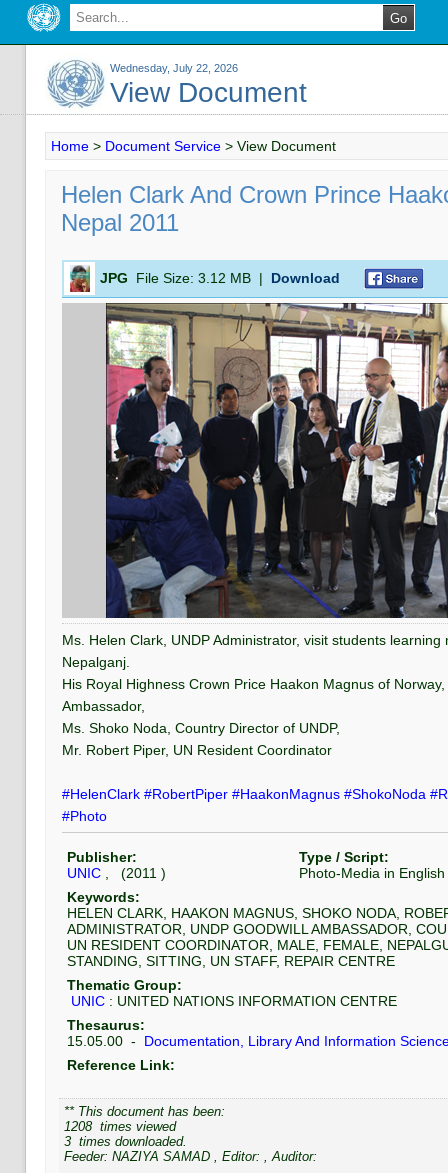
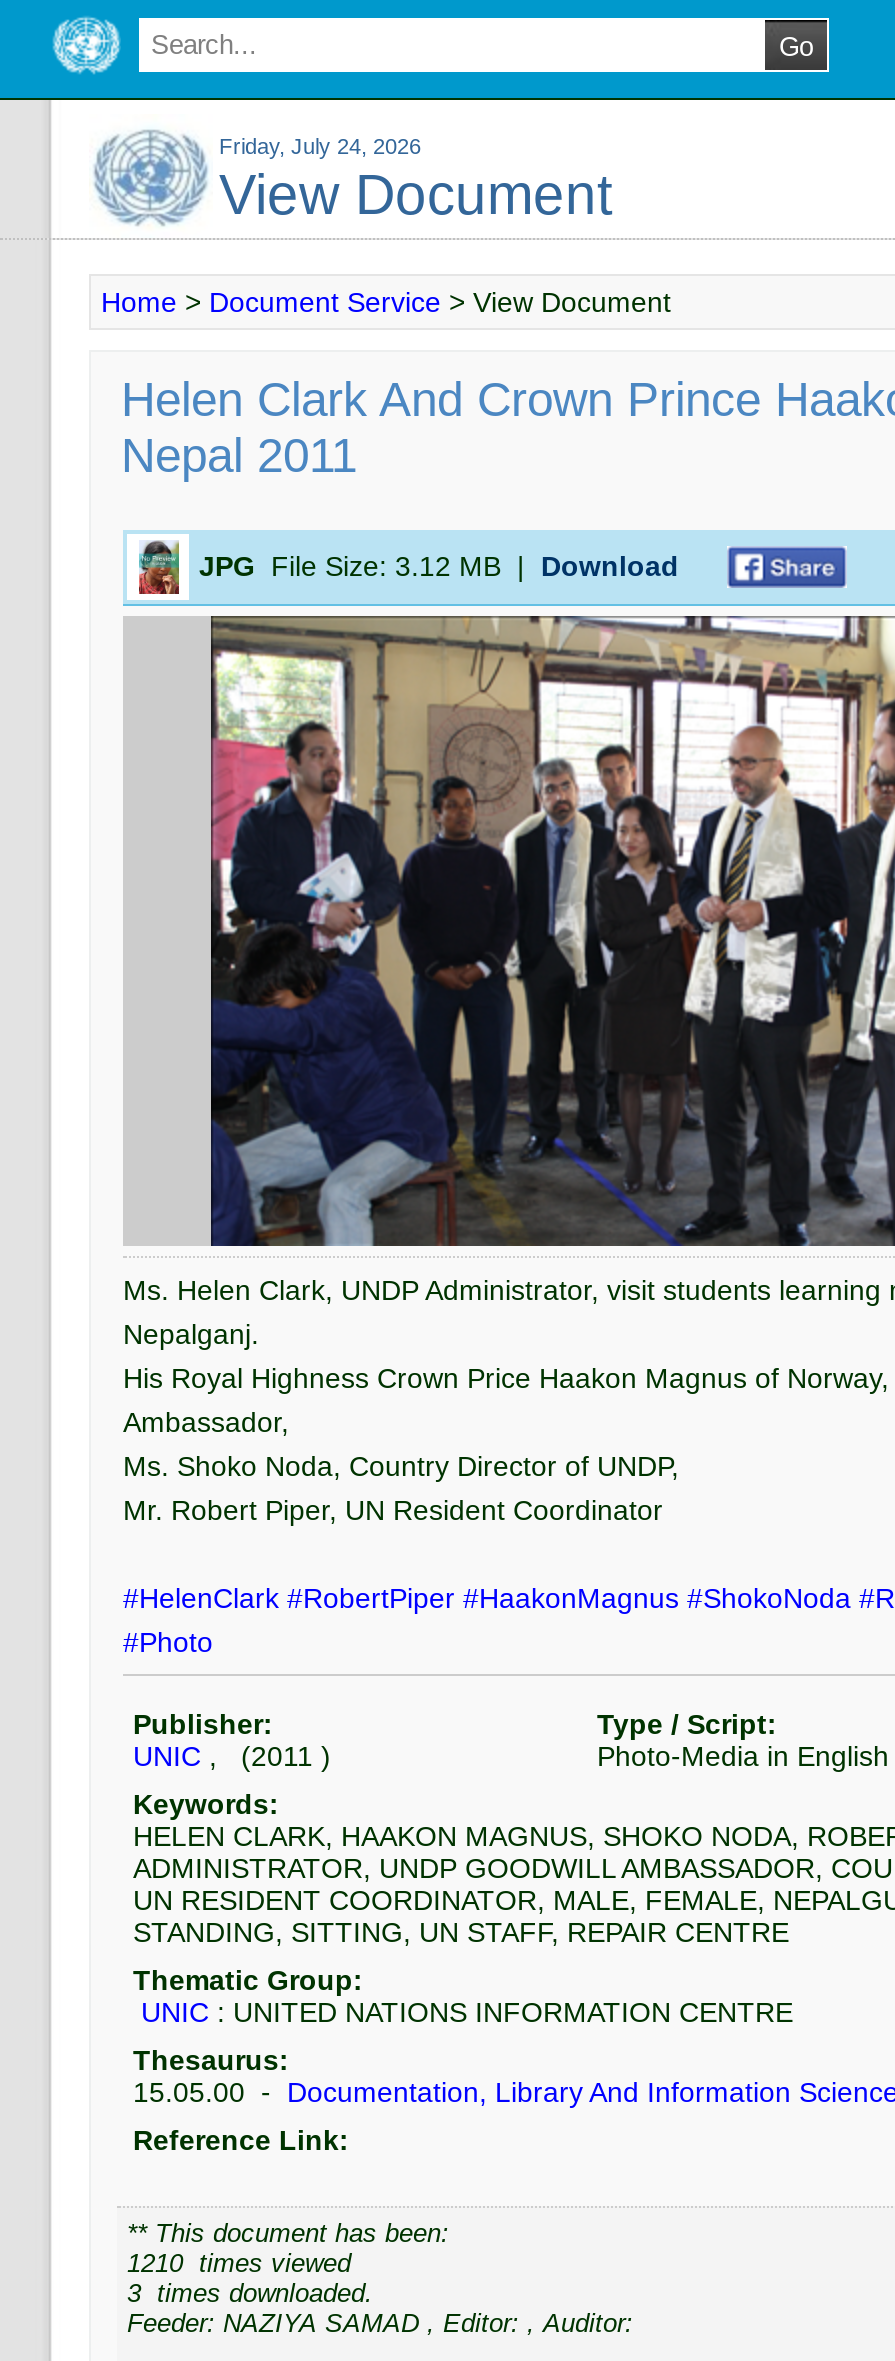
[110,62,238,74] Wednesday, July 22, 2026 -> [219,134,421,158] Friday, July 24, 2026
[64,1119,176,1134] 1208 times viewed -> [127,2248,351,2278] 1210 times viewed

